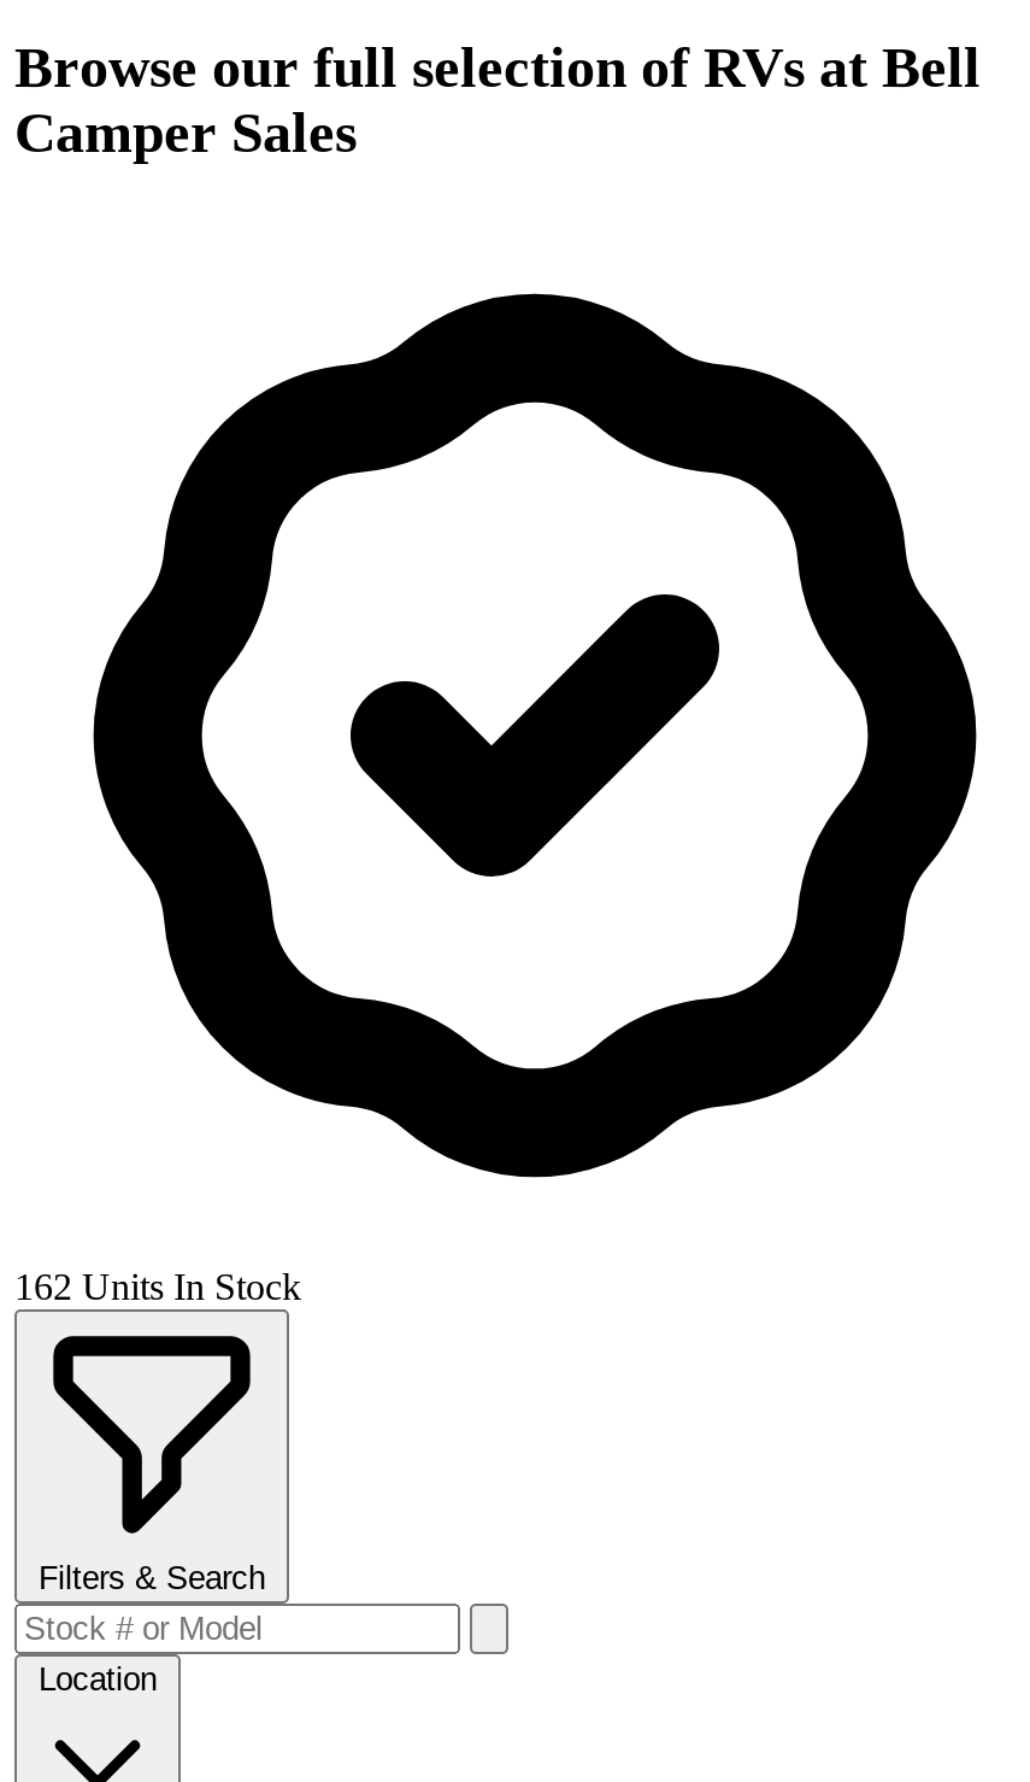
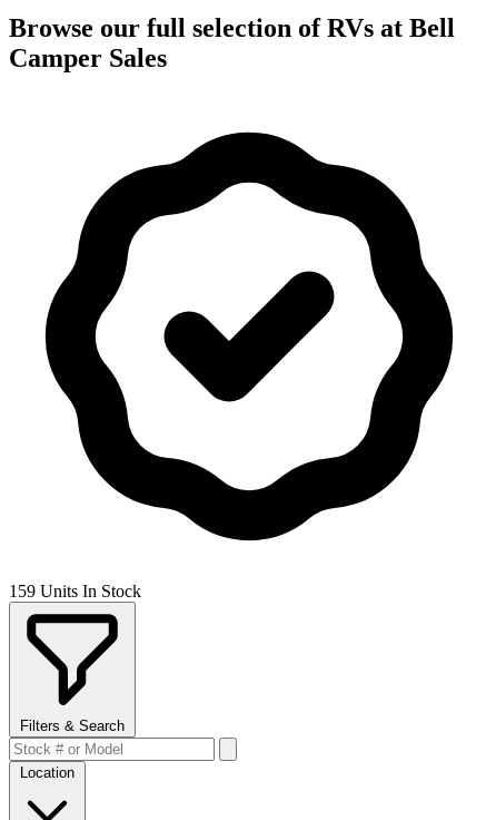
[14,1267,301,1308] 162 Units In Stock -> [9,582,141,601] 159 Units In Stock

